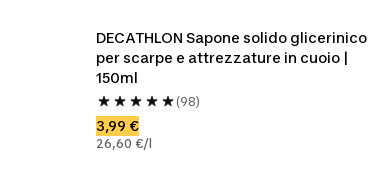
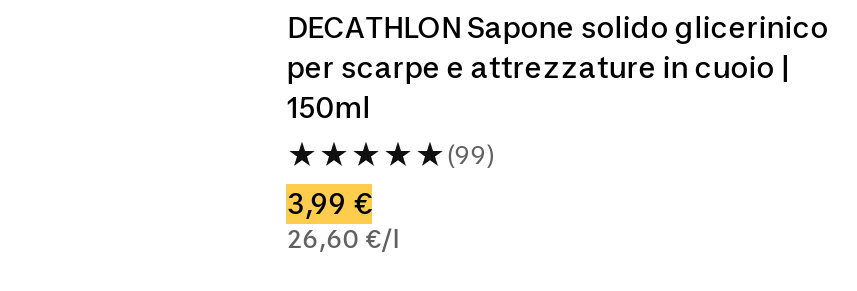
[176,94,200,109] (98) -> [447,140,495,170] (99)

